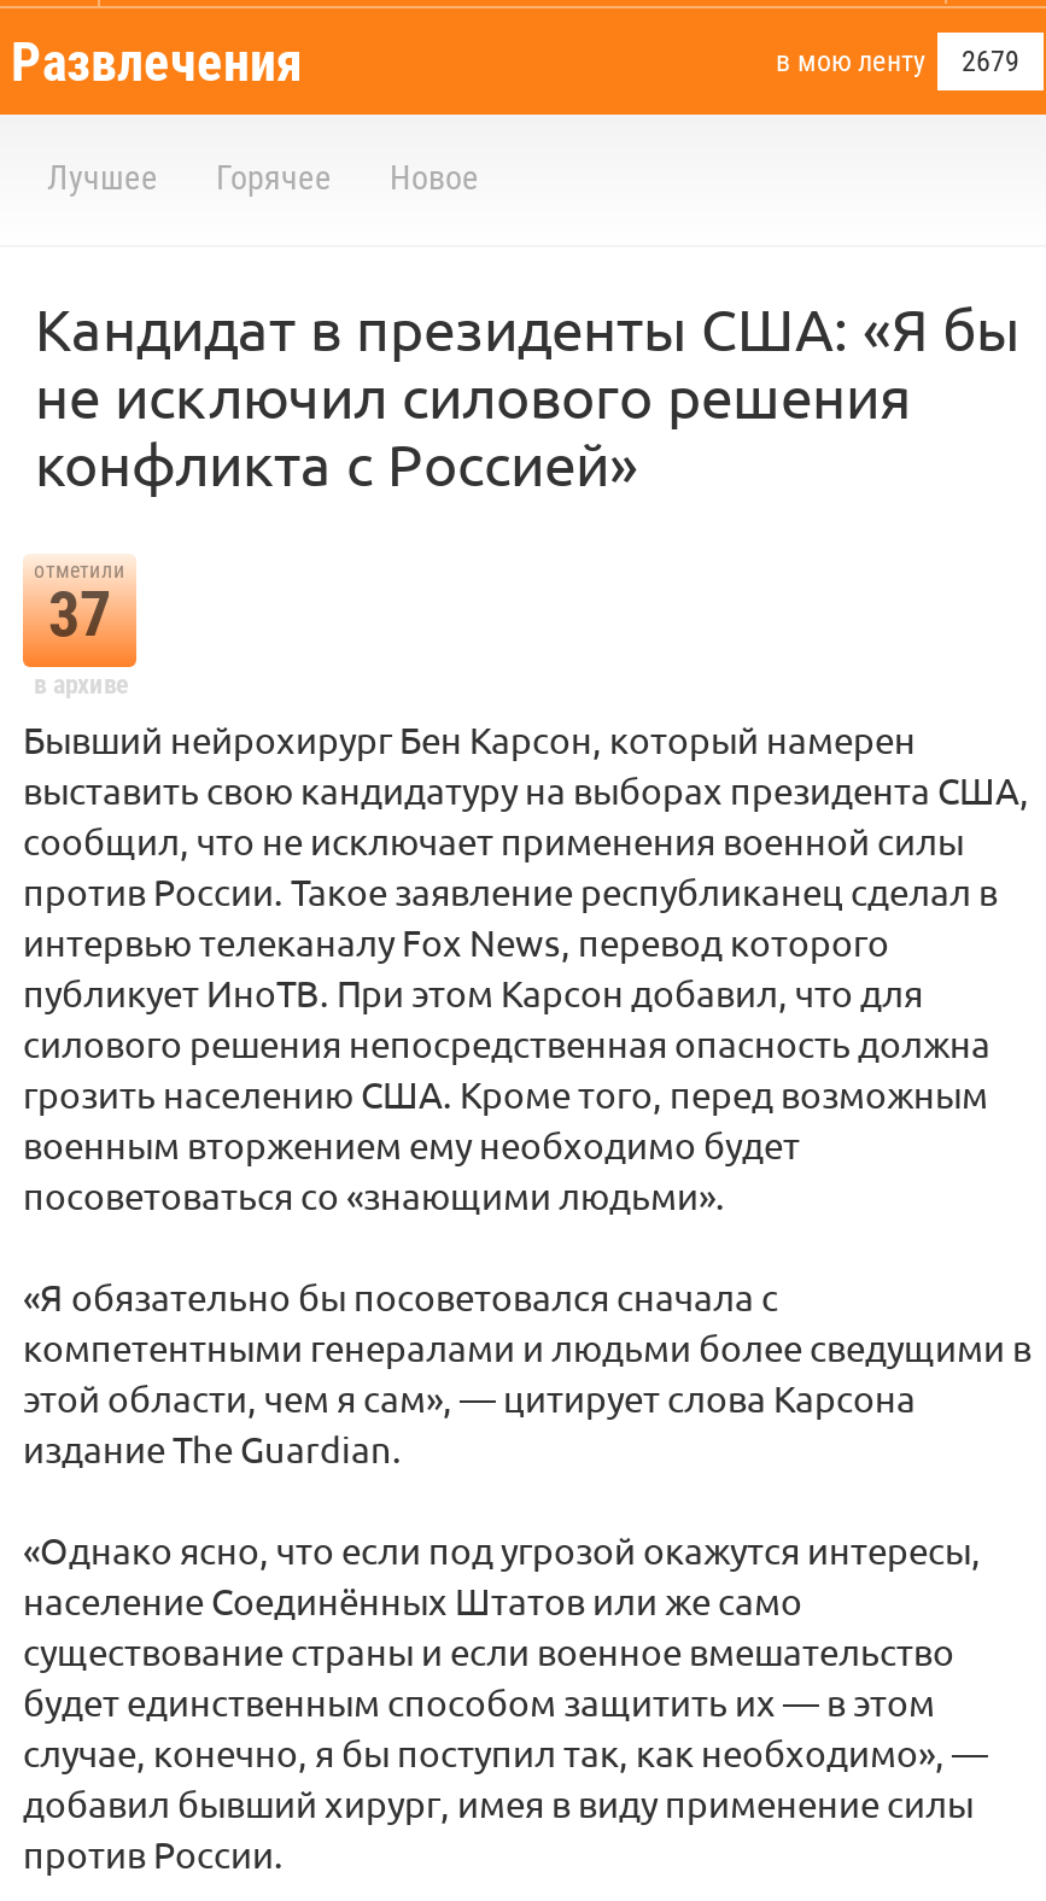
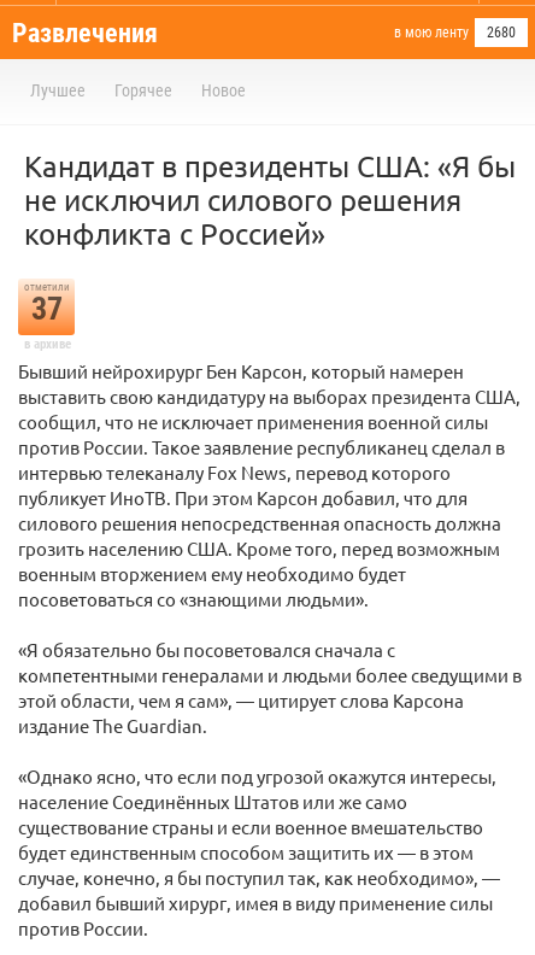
[776,45,1019,78] в мою ленту 2679 -> [394,24,516,41] в мою ленту 2680

